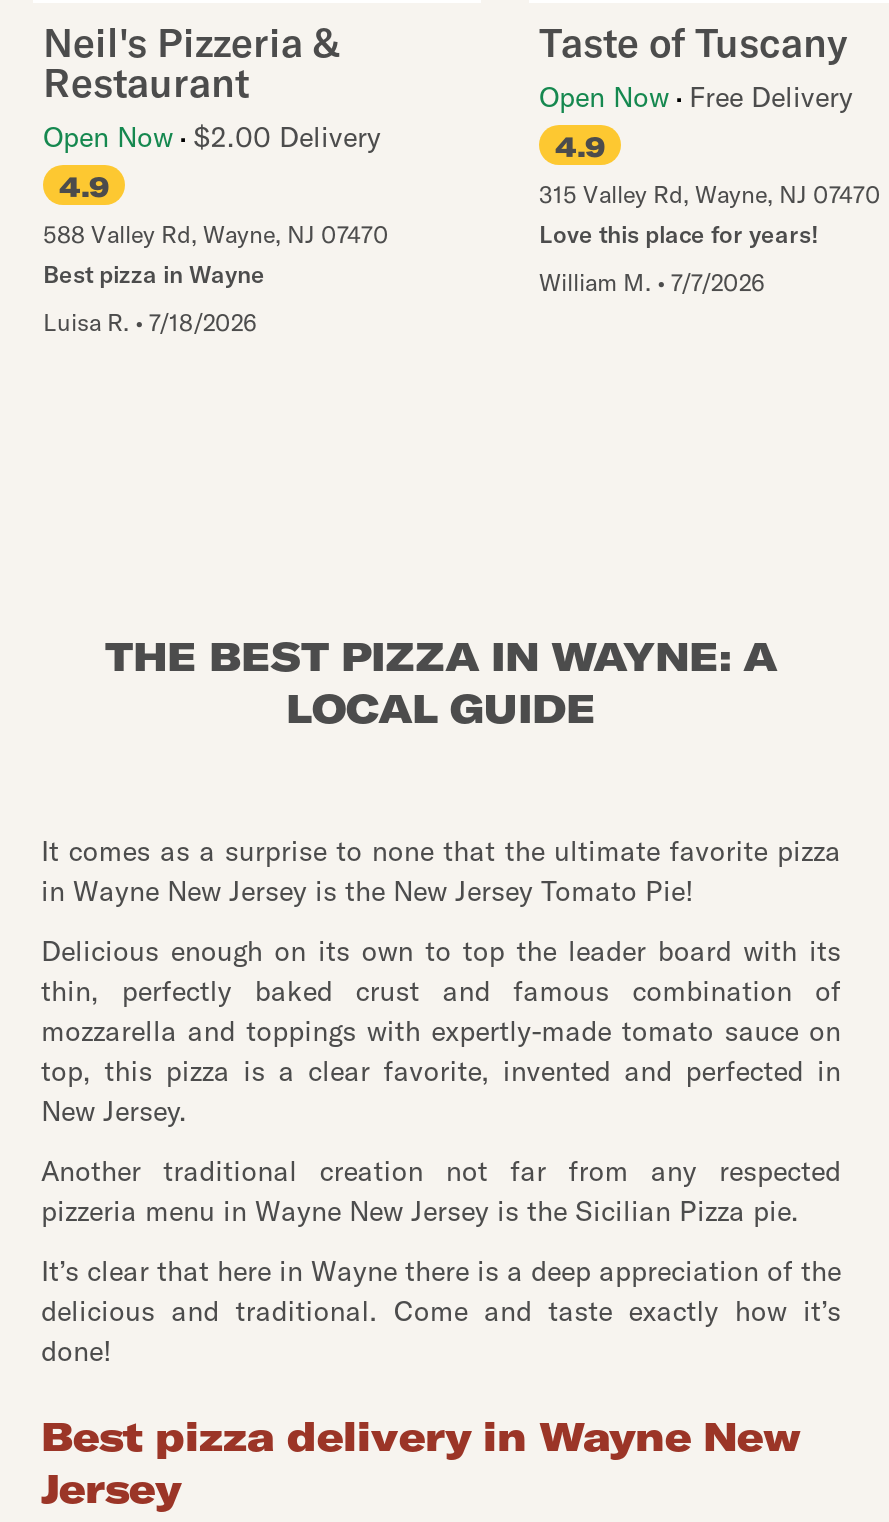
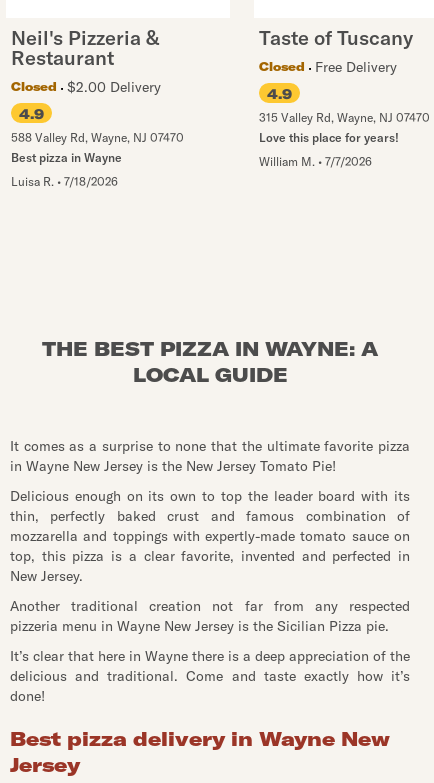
[539,79,853,115] Open Now Free Delivery -> [259,58,397,76] Closed | Free Delivery
[43,119,381,155] Open Now $2.00 Delivery -> [11,78,161,96] Closed | $2.00 Delivery

